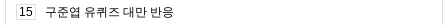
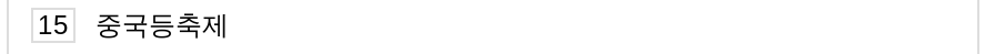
[45,5,174,19] 구준엽 유퀴즈 대만 반응 -> [96,10,229,41] 중국등축제

